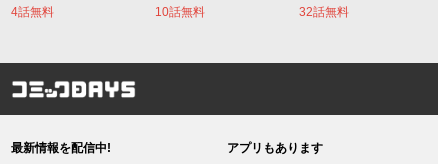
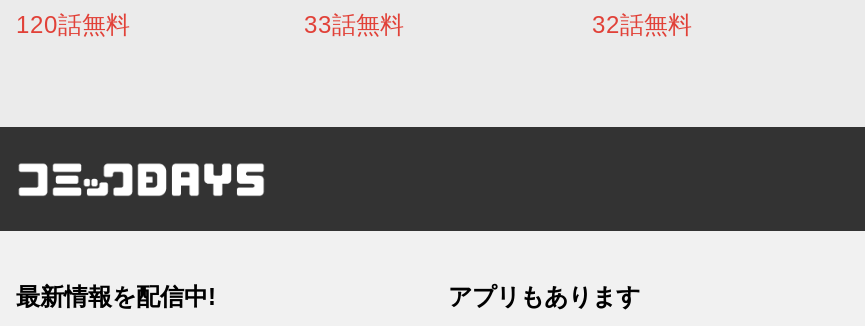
[11,5,54,19] 4話無料 -> [16,11,130,39] 120話無料
[155,5,205,19] 10話無料 -> [304,11,404,39] 33話無料

